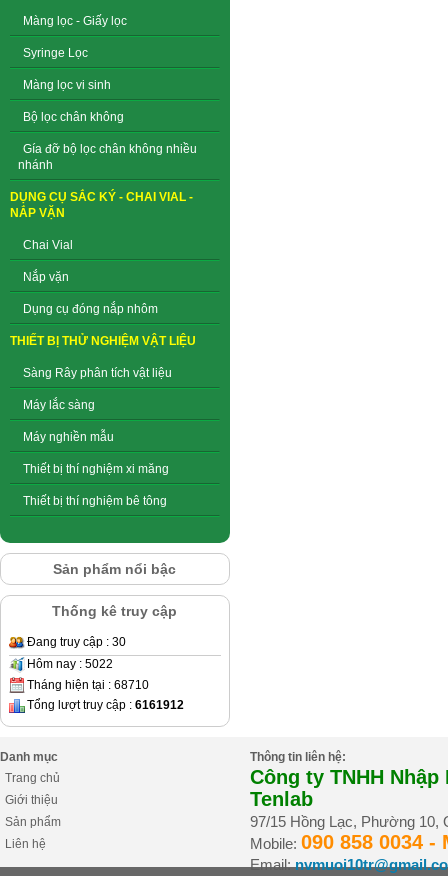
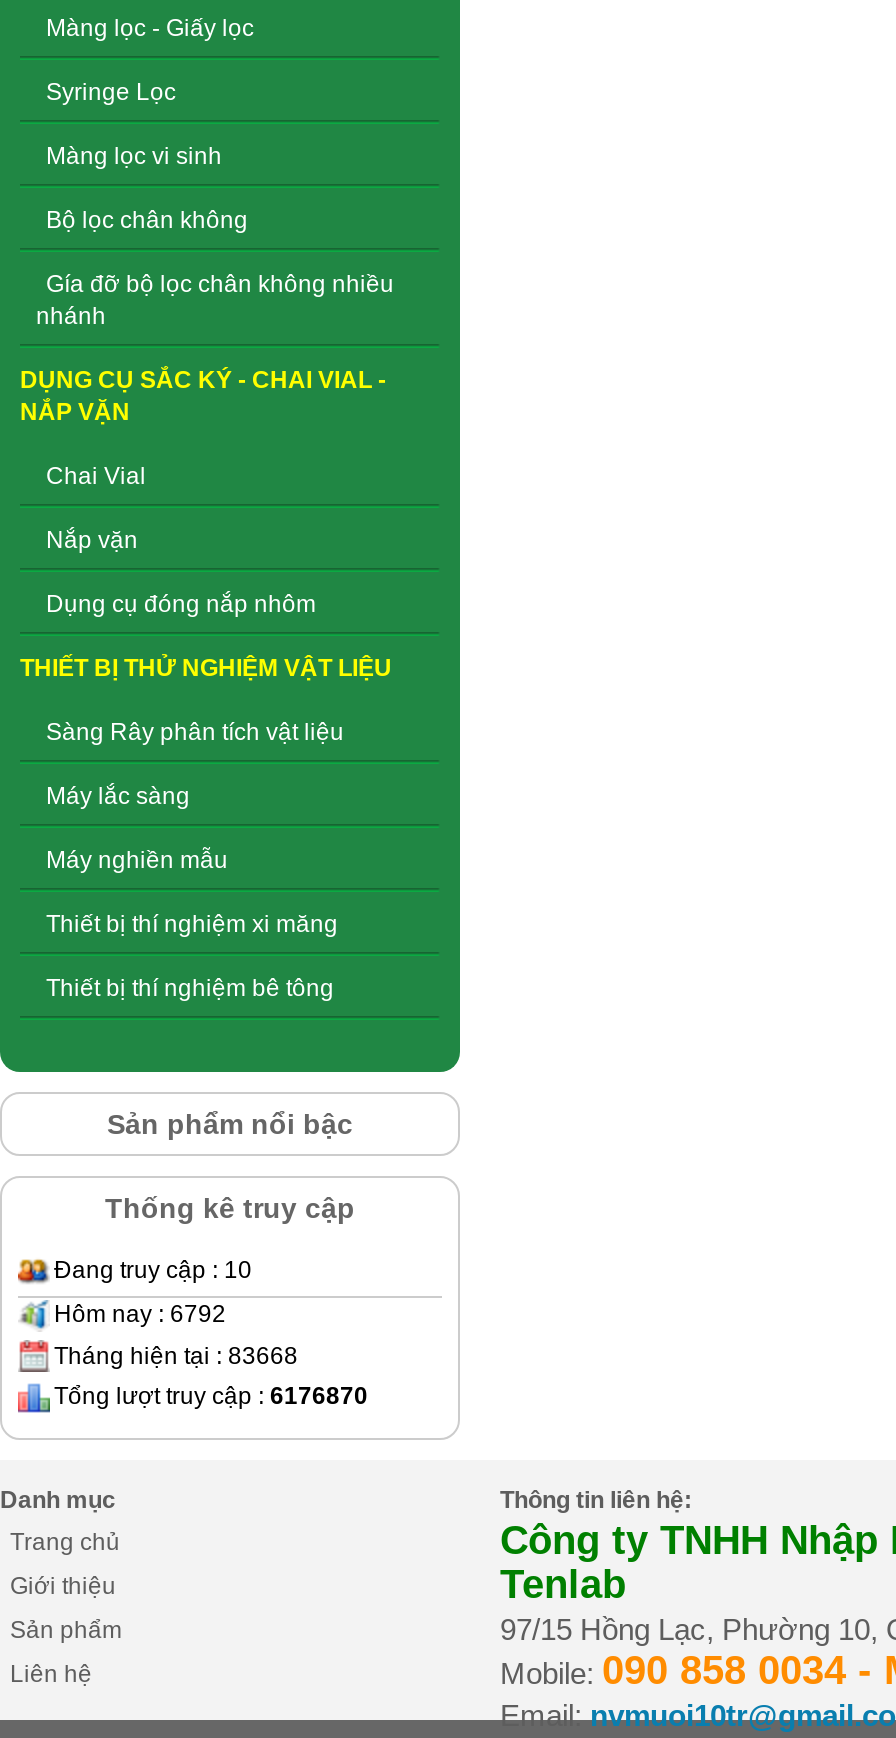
[27,635,126,649] Đang truy cập : 30 -> [54,1256,252,1284] Đang truy cập : 10
[27,657,113,671] Hôm nay : 5022 -> [54,1300,226,1328] Hôm nay : 6792
[27,678,149,692] Tháng hiện tại : 68710 -> [54,1341,298,1369] Tháng hiện tại : 83668
[27,698,184,712] Tổng lượt truy cập : 6161912 -> [54,1383,368,1411] Tổng lượt truy cập : 6176870

